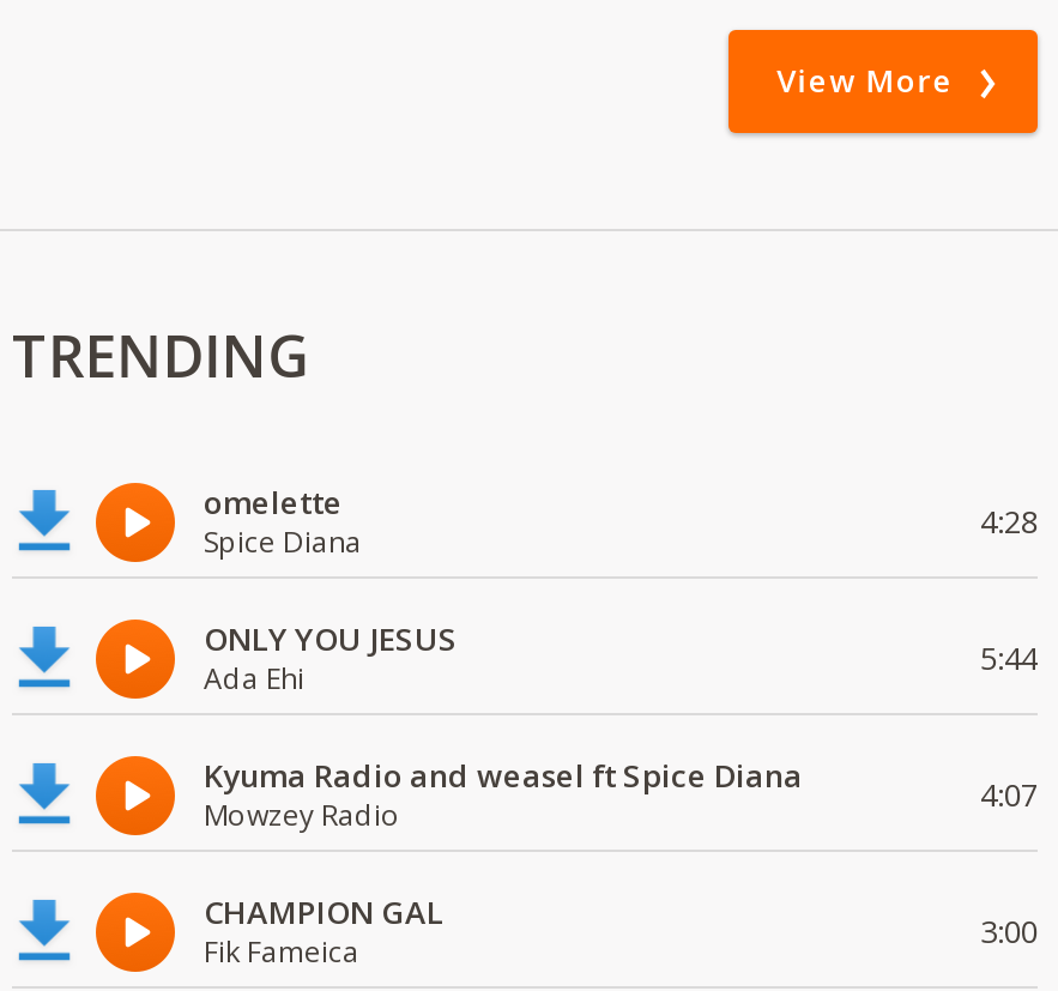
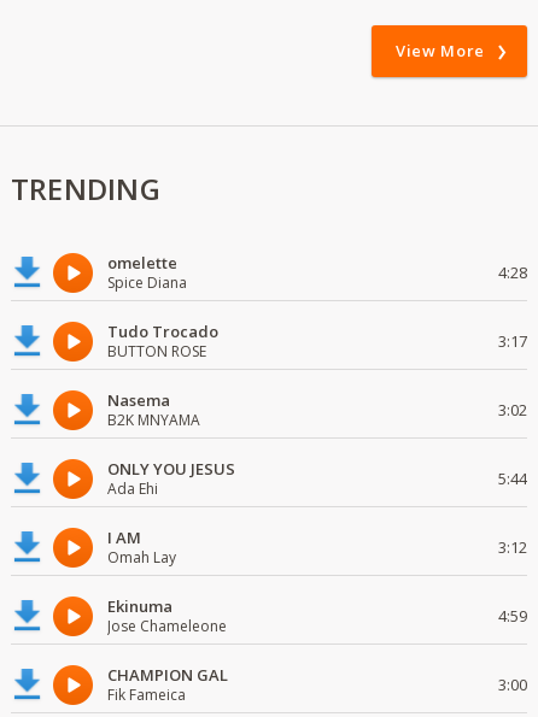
none -> [107,321,527,430] Tudo Trocado | BUTTON ROSE | 3:17 | Nasema | B2K MNYAMA | 3:02
[204,754,1038,835] Kyuma Radio and weasel ft Spice Diana | Mowzey Radio | 4:07 -> [107,527,527,636] I AM | Omah Lay | 3:12 | Ekinuma | Jose Chameleone | 4:59

